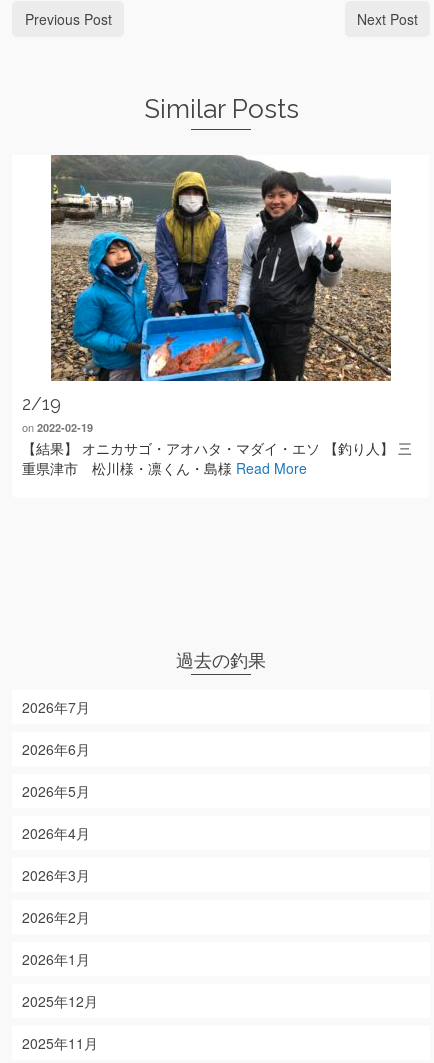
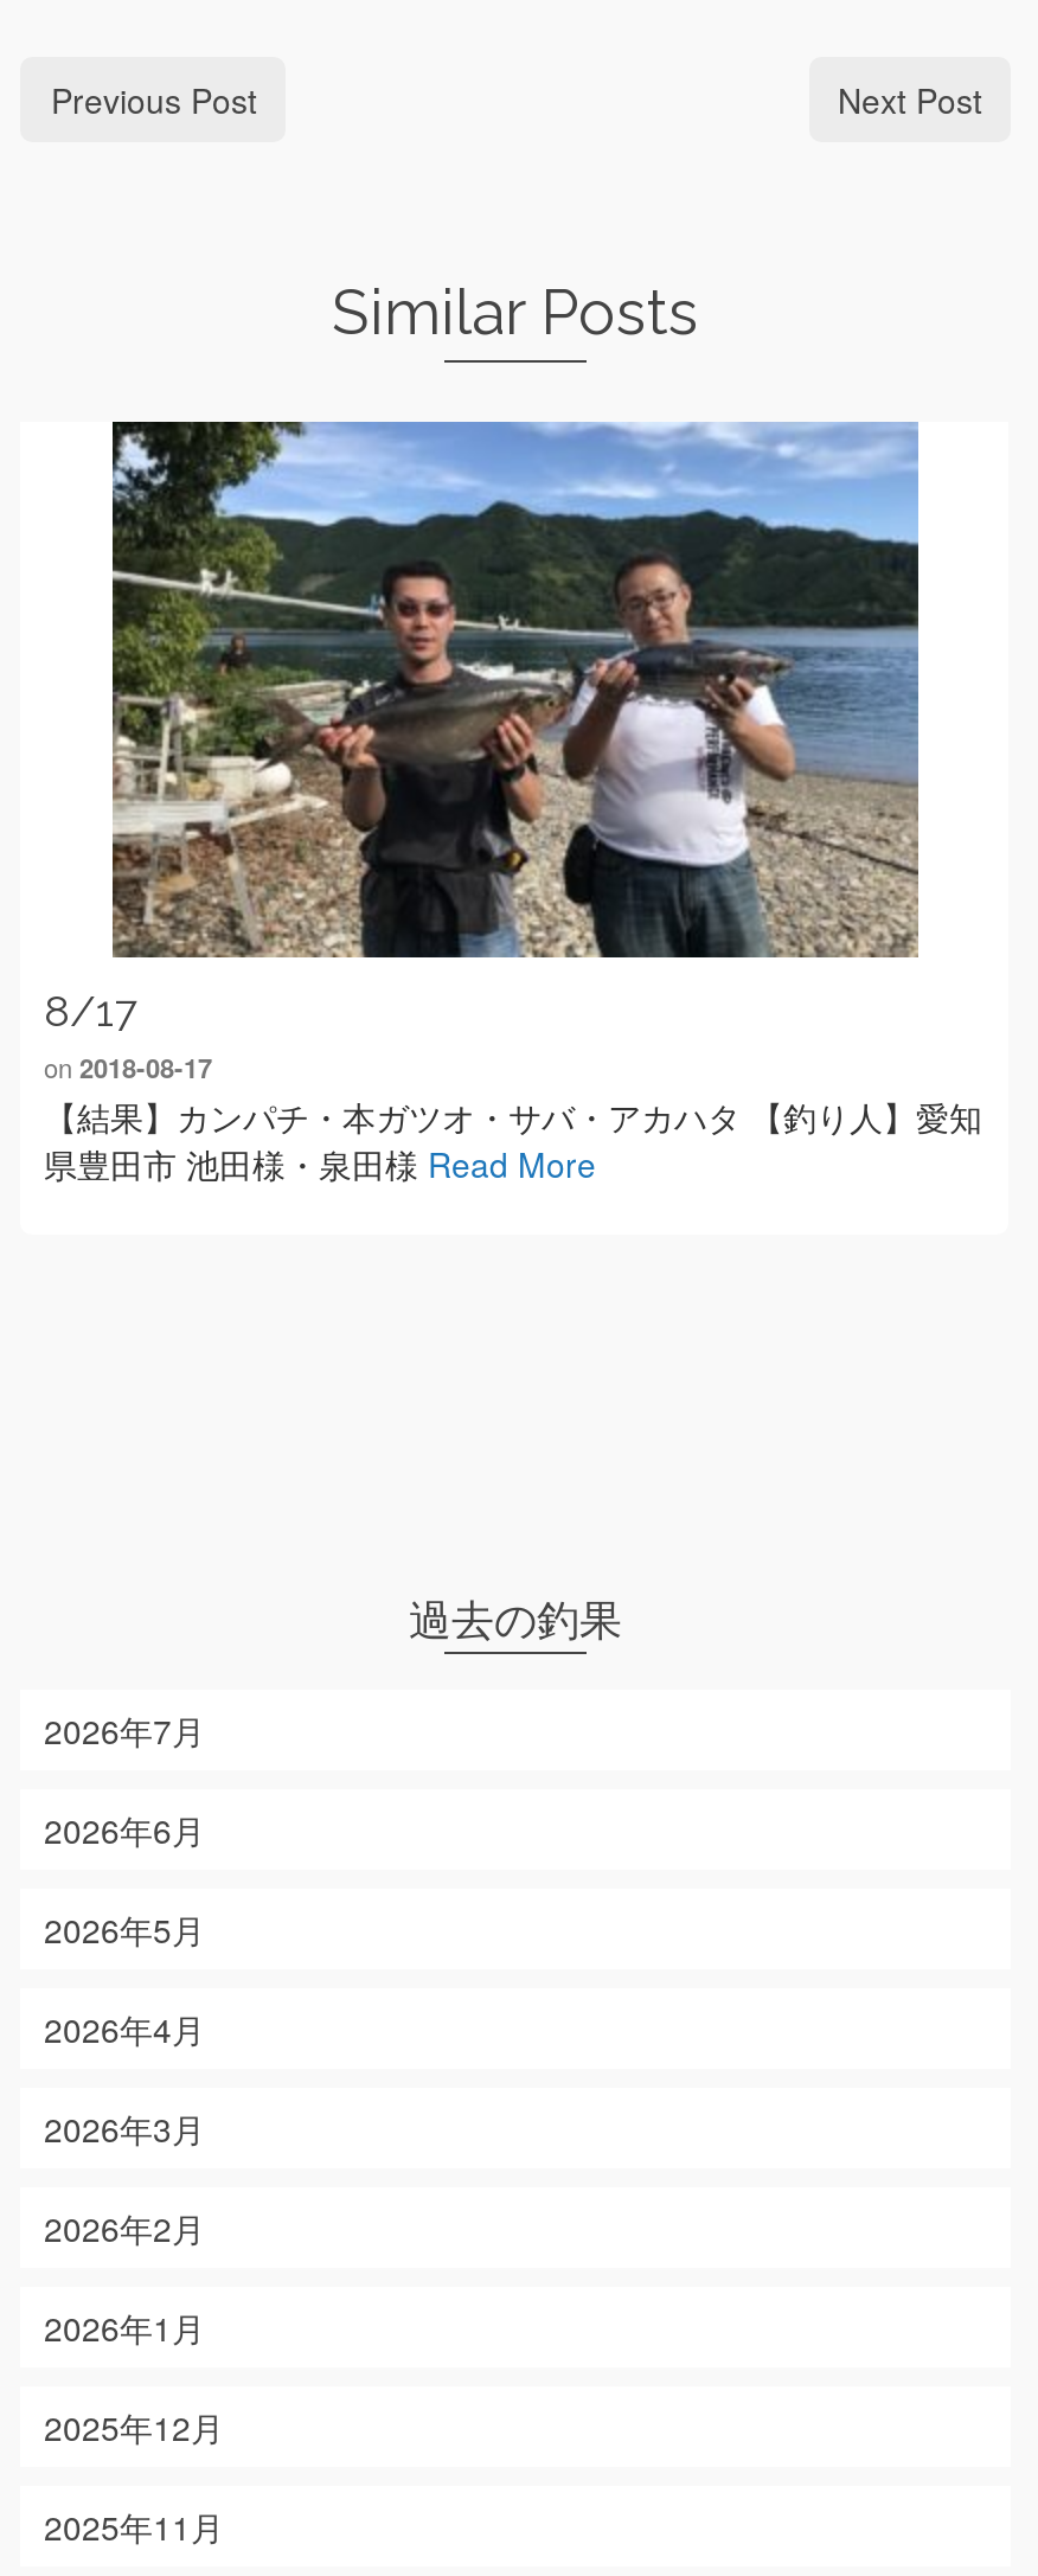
[22,154,412,478] [image] | 2/19 | on 2022-02-19 | 【結果】 オニカサゴ・アオハタ・マダイ・エソ 【釣り人】 三 | 重県津市 松川様・凛くん・島様Read More -> [44,419,982,1187] [image] | 8/17 | on 2018-08-17 | 【結果】カンパチ・本ガツオ・サバ・アカハタ 【釣り人】愛知 | 県豊田市 池田様・泉田様Read More

